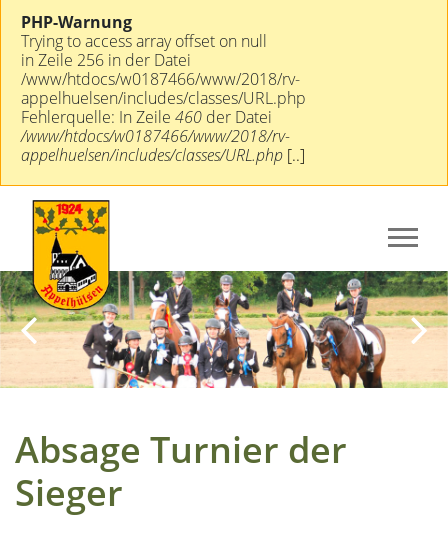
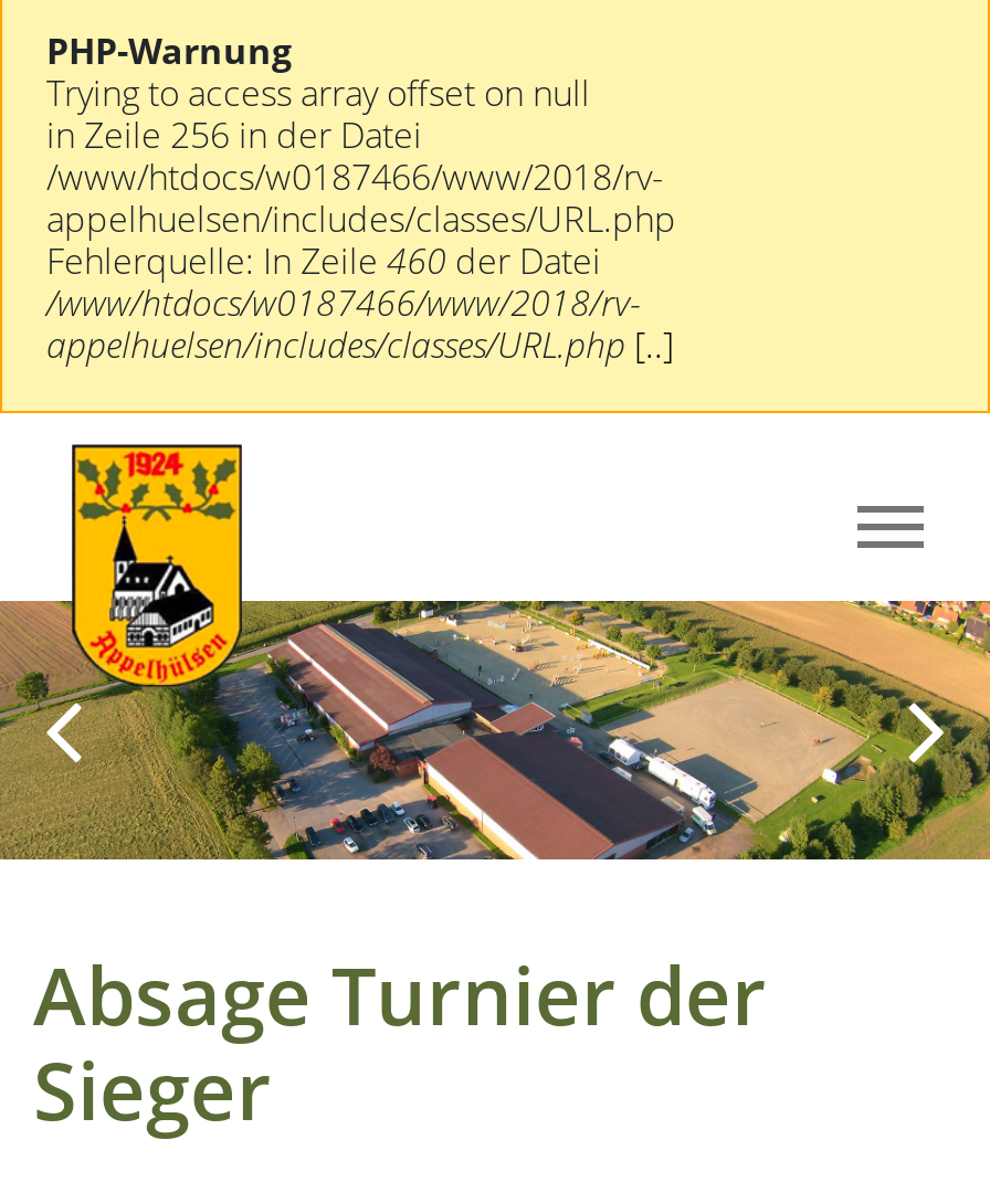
[3,270,445,389] [image] -> [7,599,983,862] [image]

